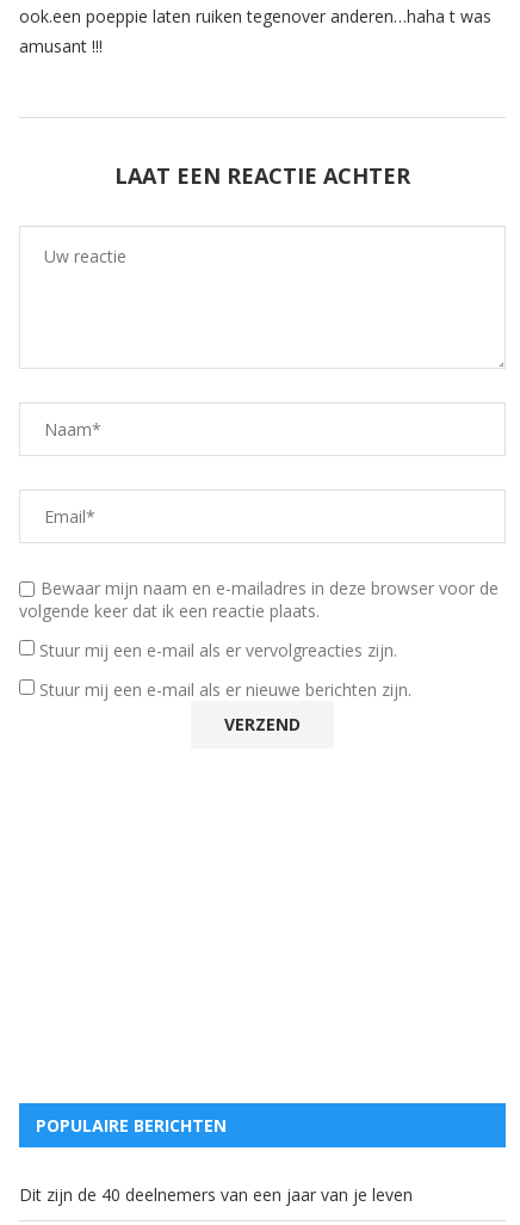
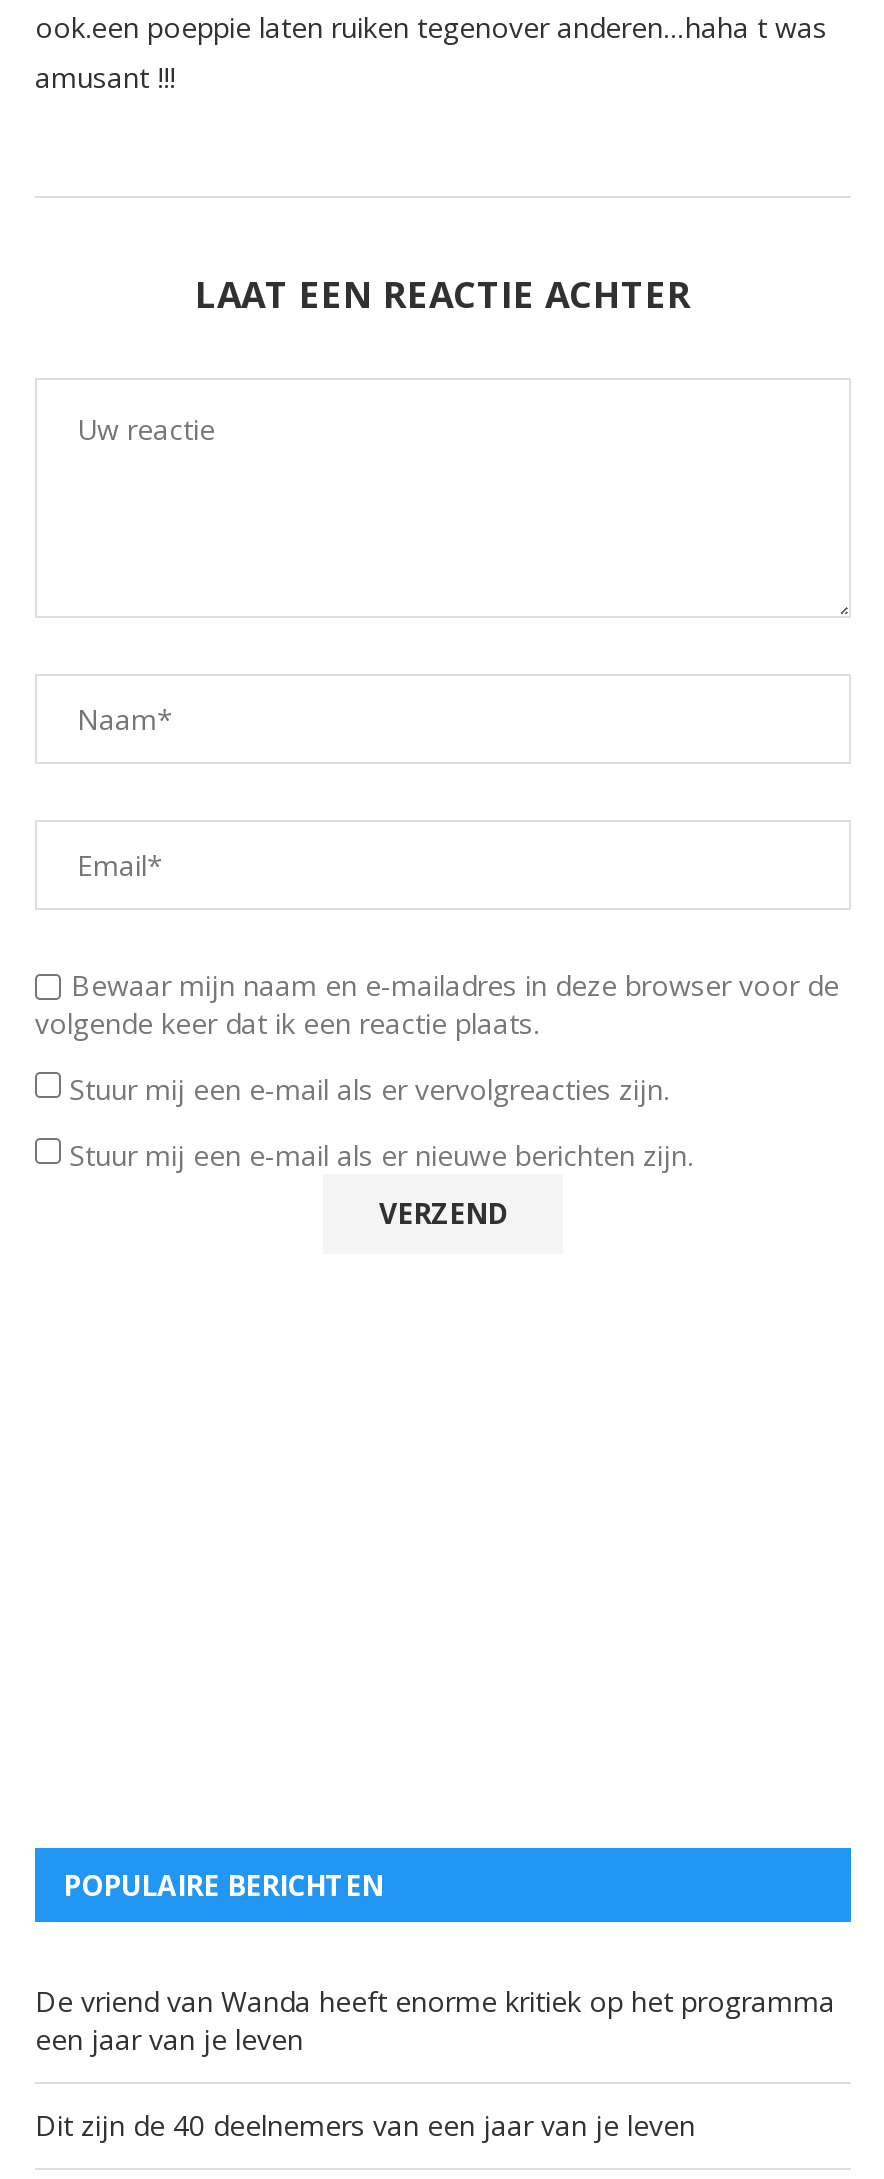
none -> [35,1982,835,2058] De vriend van Wanda heeft enorme kritiek op het programma | een jaar van je leven

